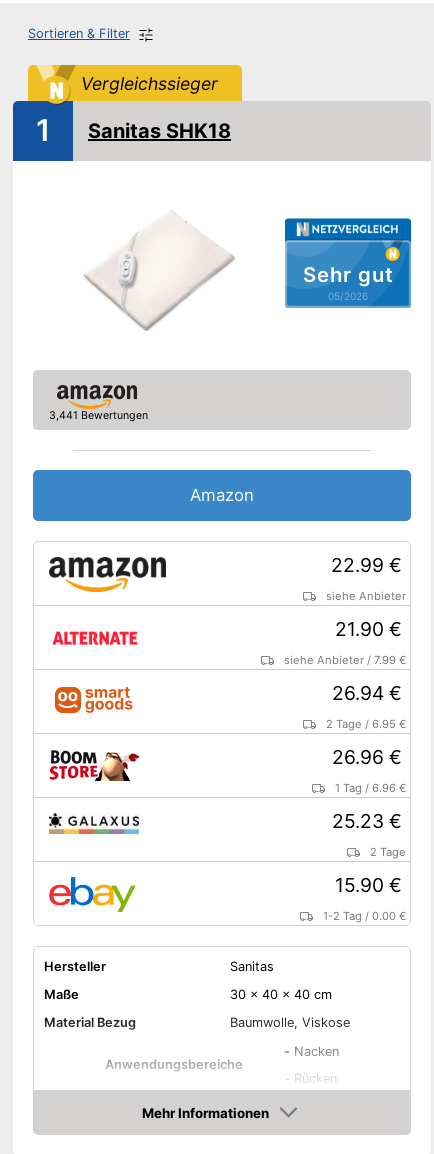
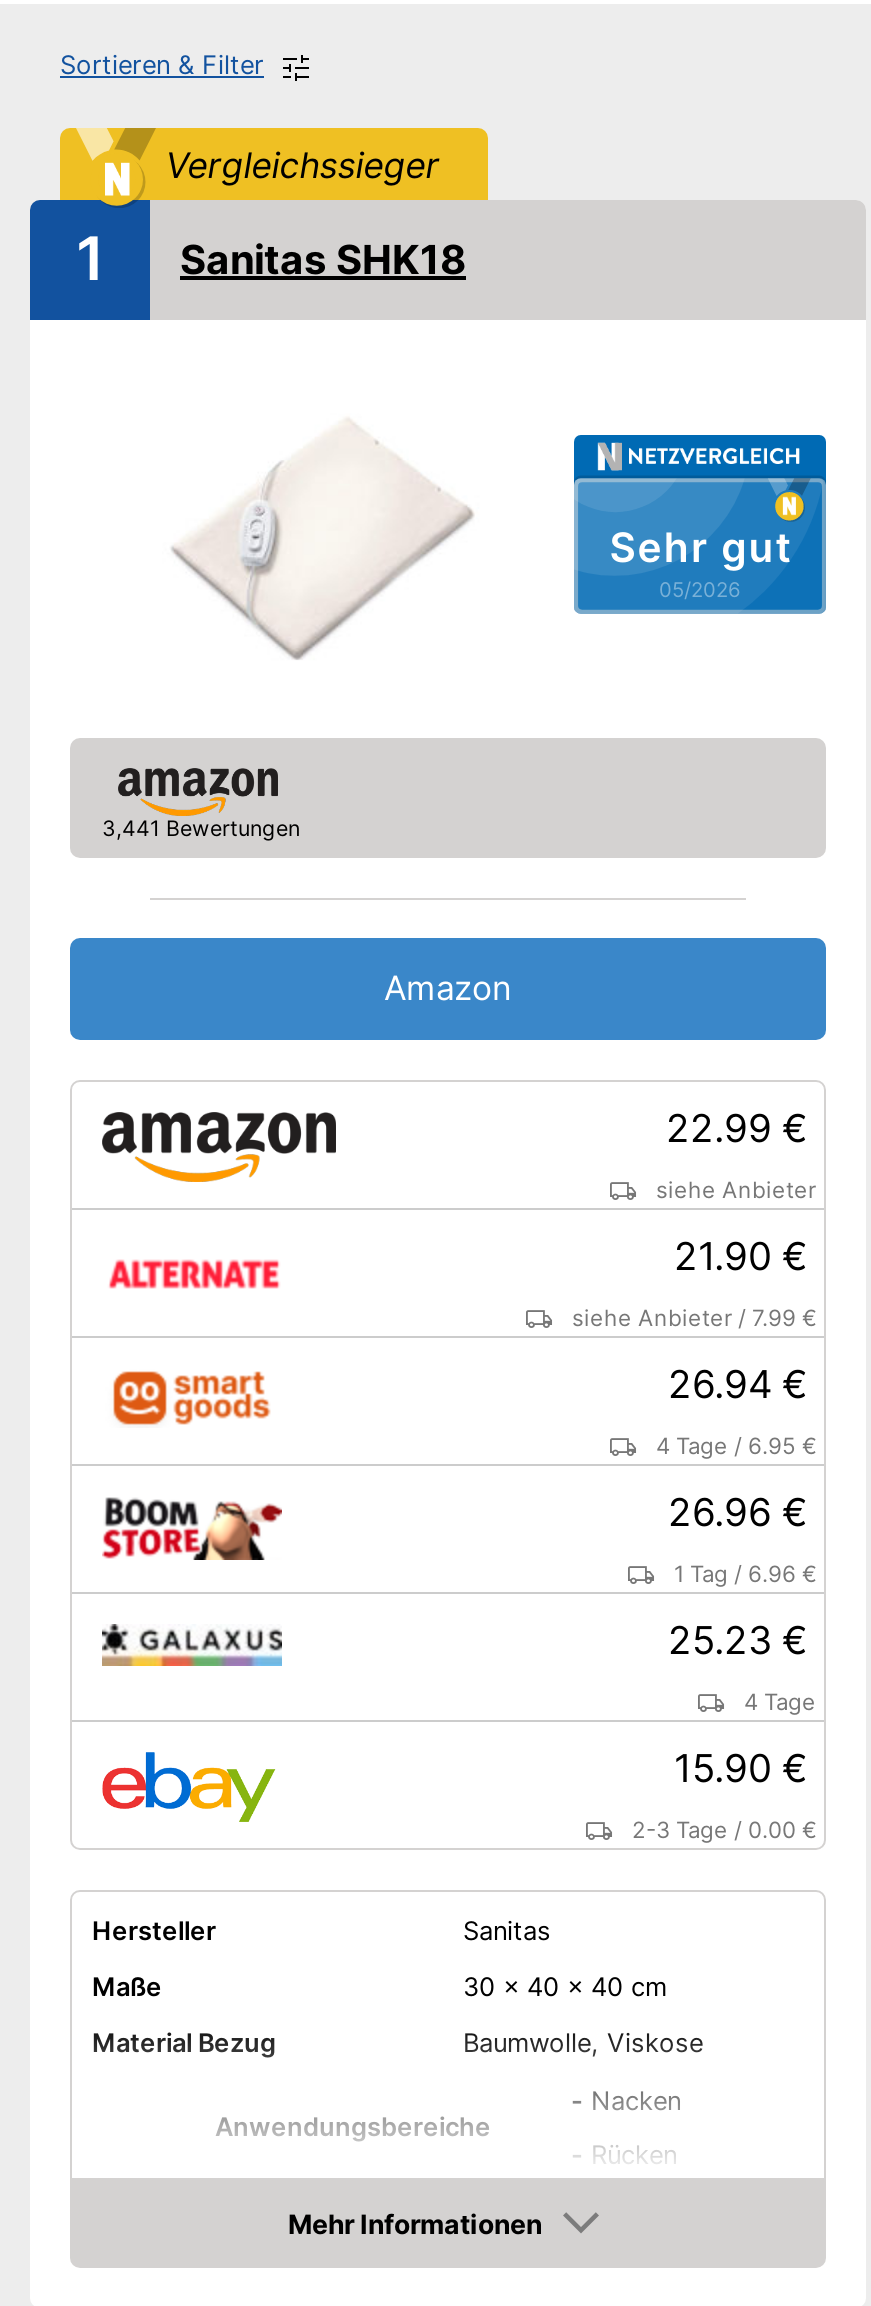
[326,717,406,731] 2 Tage / 6.95 € -> [656,1432,816,1460] 4 Tage / 6.95 €
[370,845,406,859] 2 Tage -> [744,1688,816,1716] 4 Tage
[323,909,406,923] 1-2 Tag / 0.00 € -> [632,1816,816,1844] 2-3 Tage / 0.00 €

